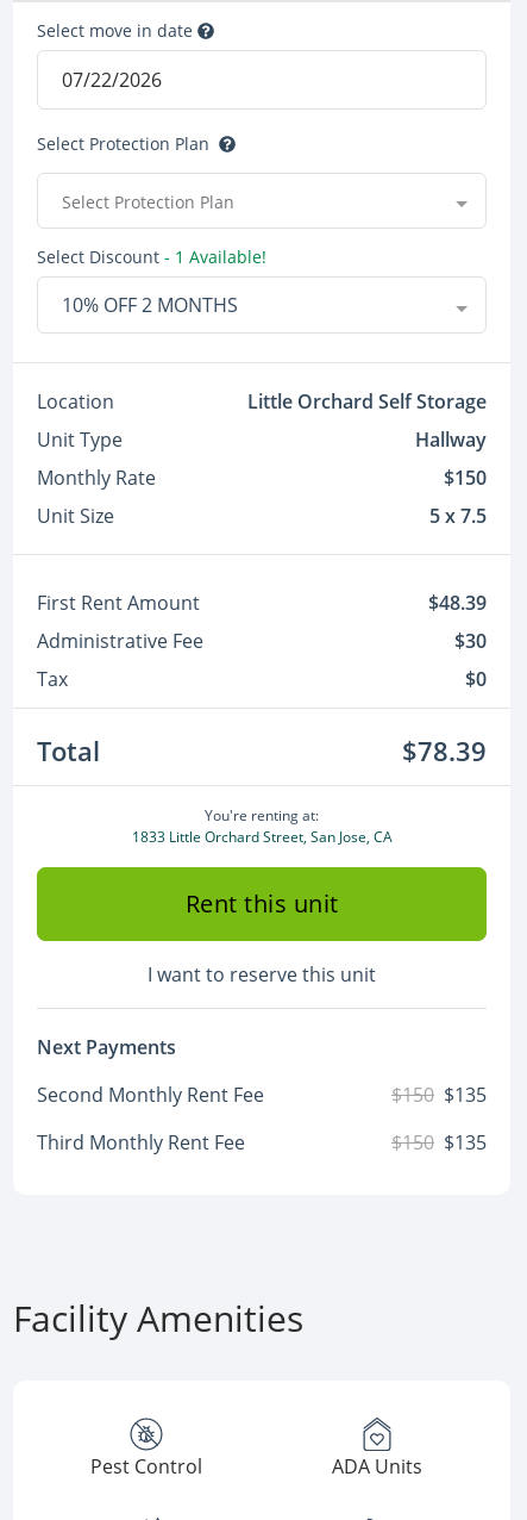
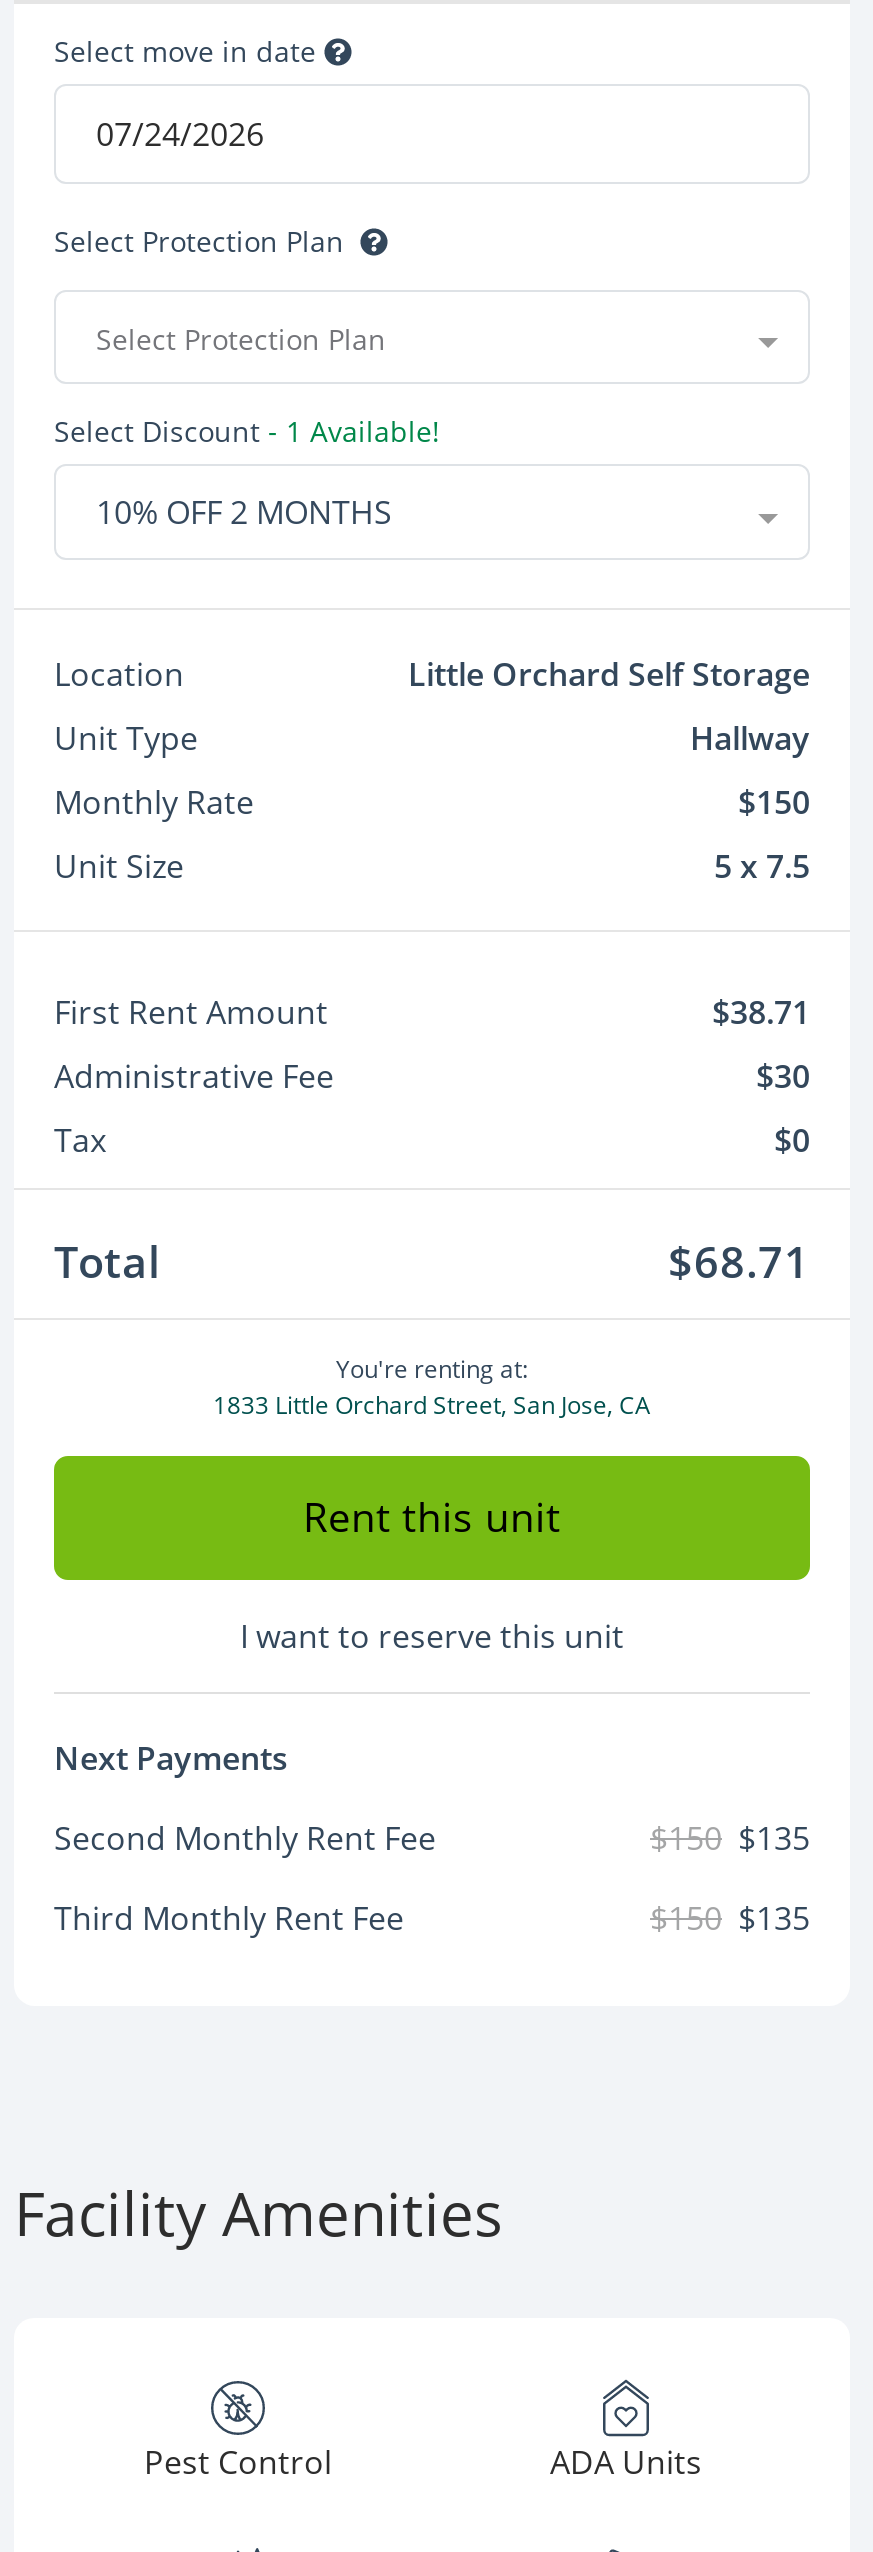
[428,590,487,616] $48.39 -> [712,990,810,1034] $38.71
[402,734,487,768] $78.39 -> [668,1232,810,1290] $68.71

